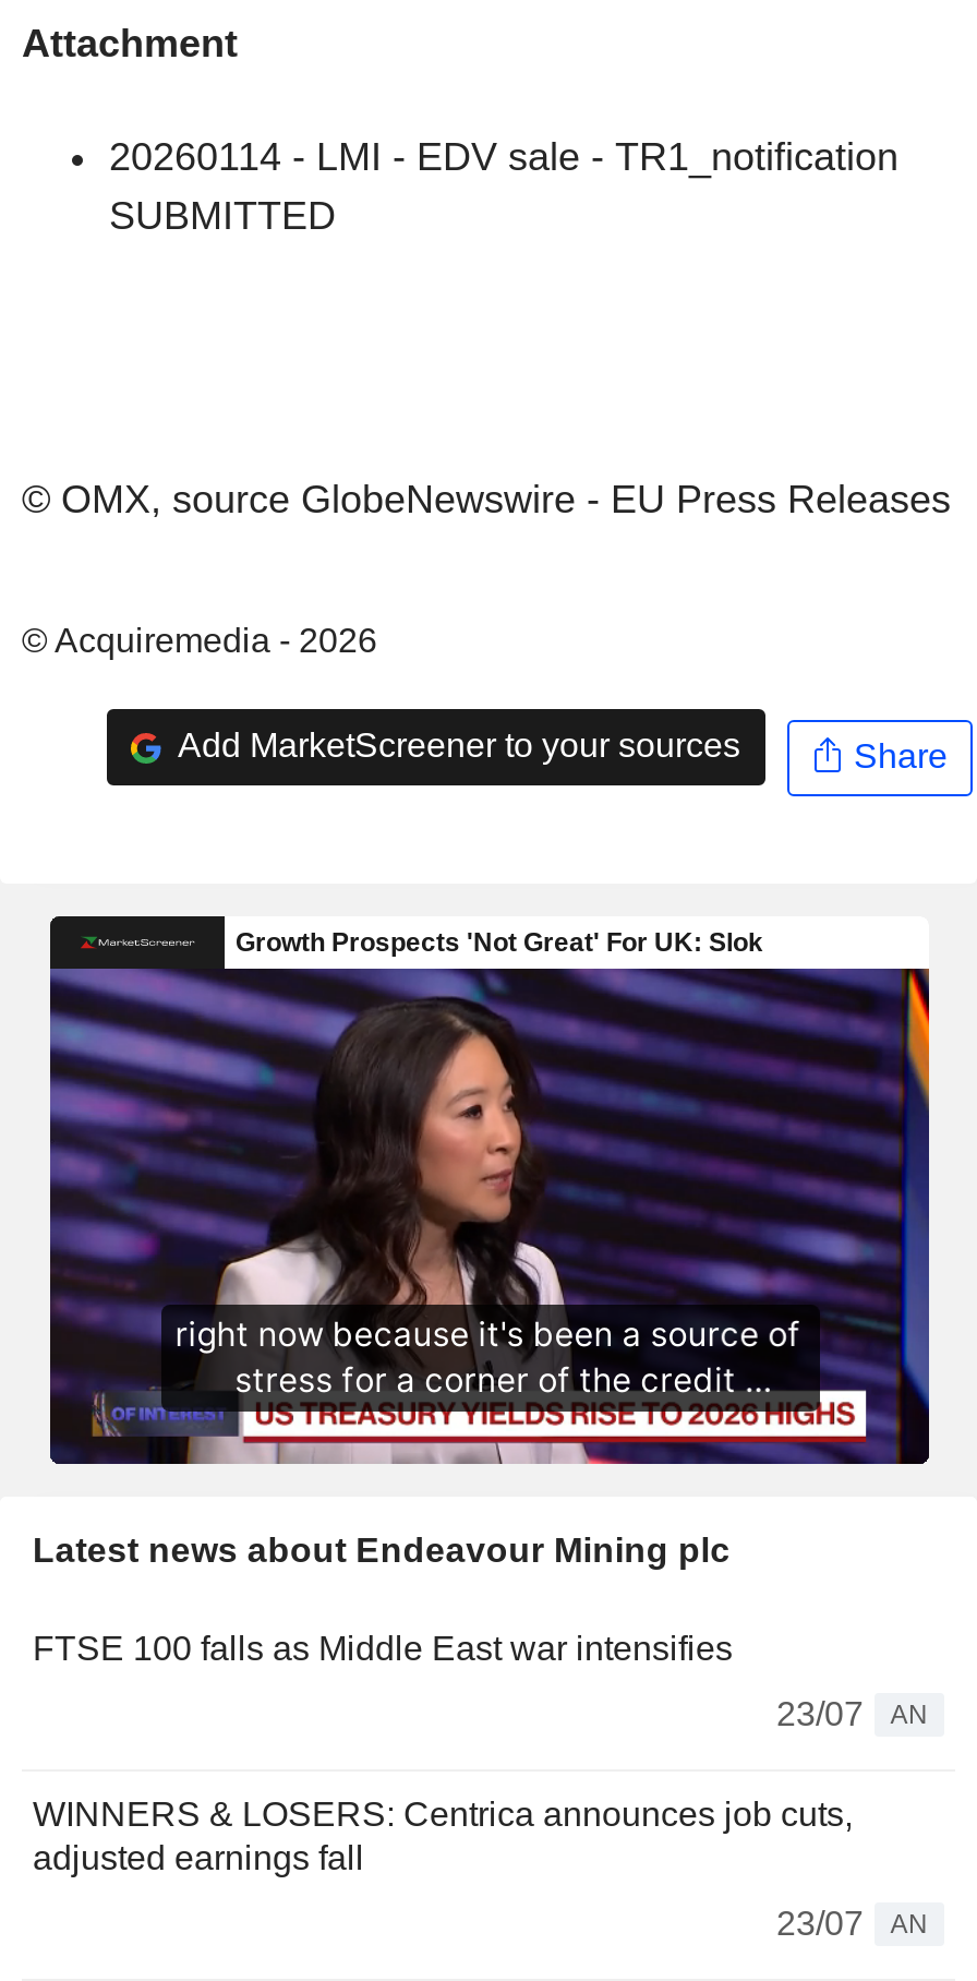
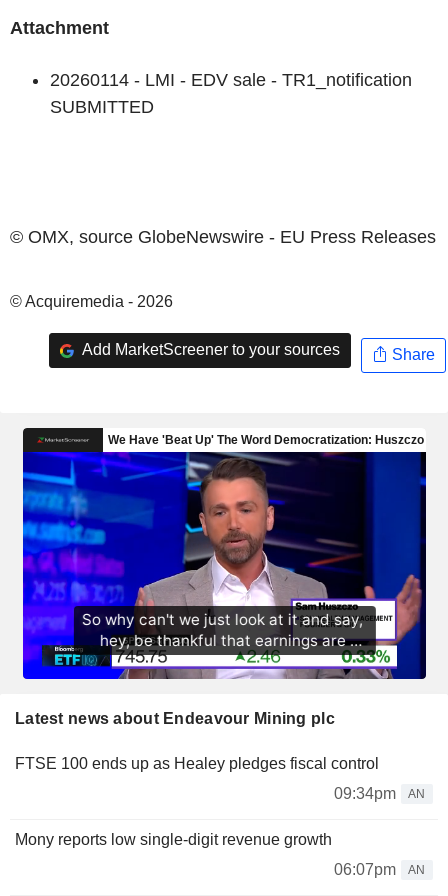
[48,932,931,1466] [image] -> [22,434,427,680] [image]
[33,1629,733,1666] FTSE 100 falls as Middle East war intensifies -> [15,755,379,772] FTSE 100 ends up as Healey pledges fiscal control
[776,1695,928,1732] 23/07 AN -> [334,785,426,802] 09:34pm AN
[33,1795,853,1876] WINNERS & LOSERS: Centrica announces job cuts, | adjusted earnings fall -> [15,831,332,848] Mony reports low single-digit revenue growth
[776,1904,928,1941] 23/07 AN -> [334,861,426,878] 06:07pm AN

